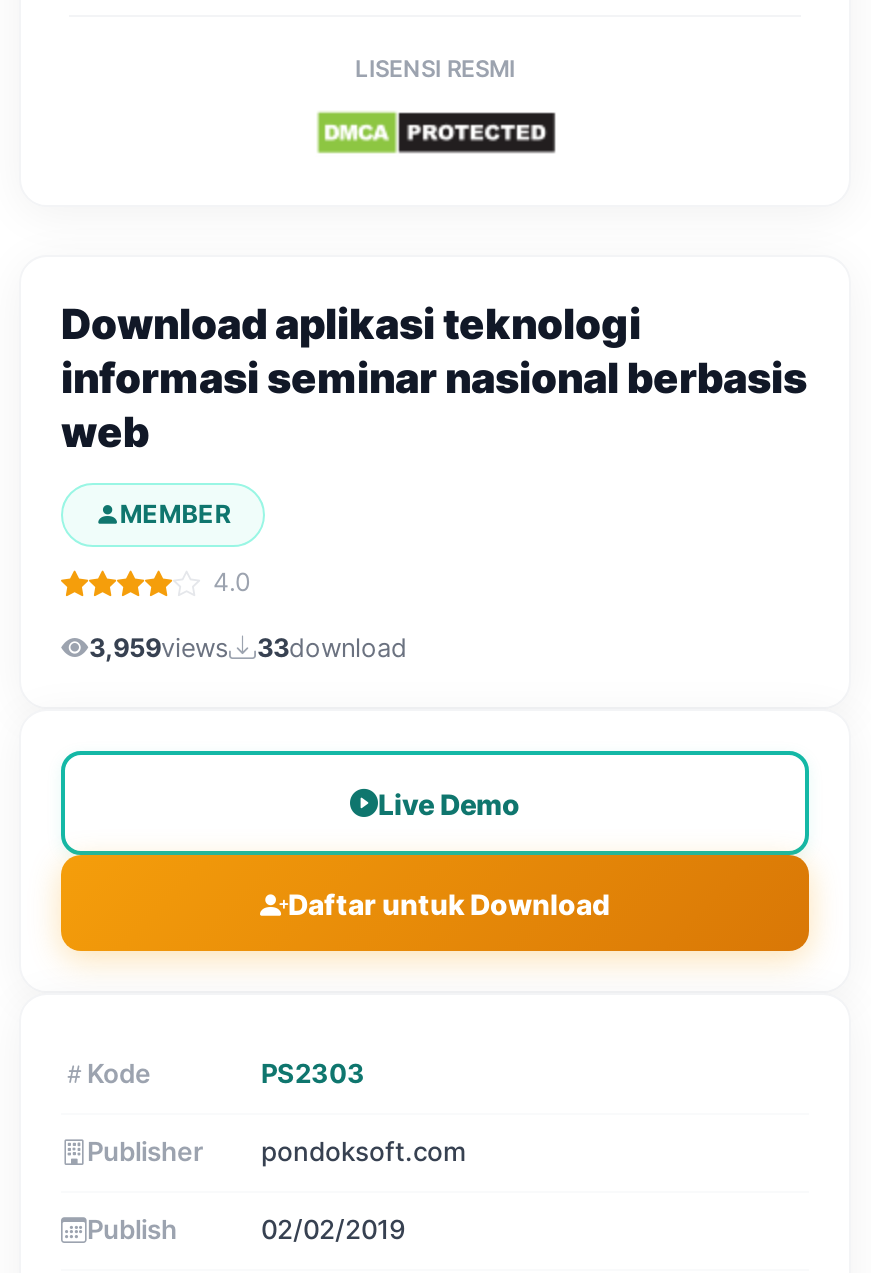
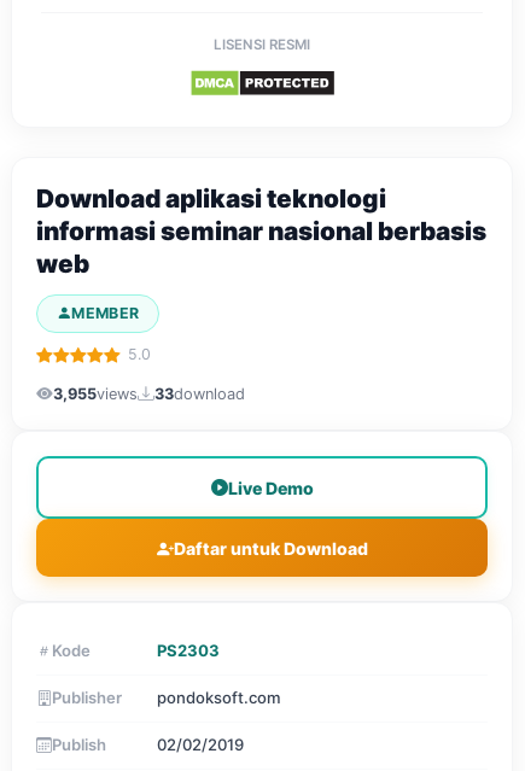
[213,567,251,597] 4.0 -> [128,345,151,363] 5.0
[89,632,407,662] 3,959views 33download -> [53,384,245,402] 3,955views 33download

